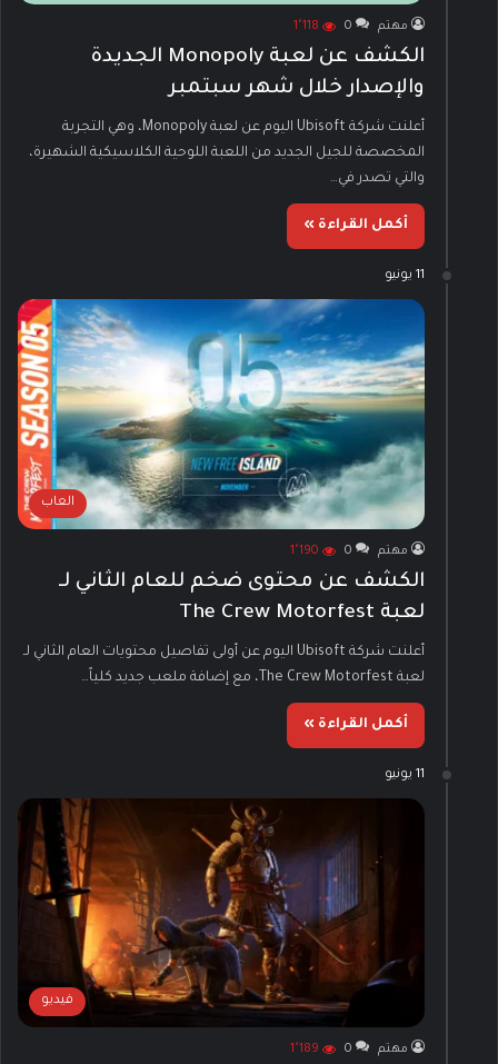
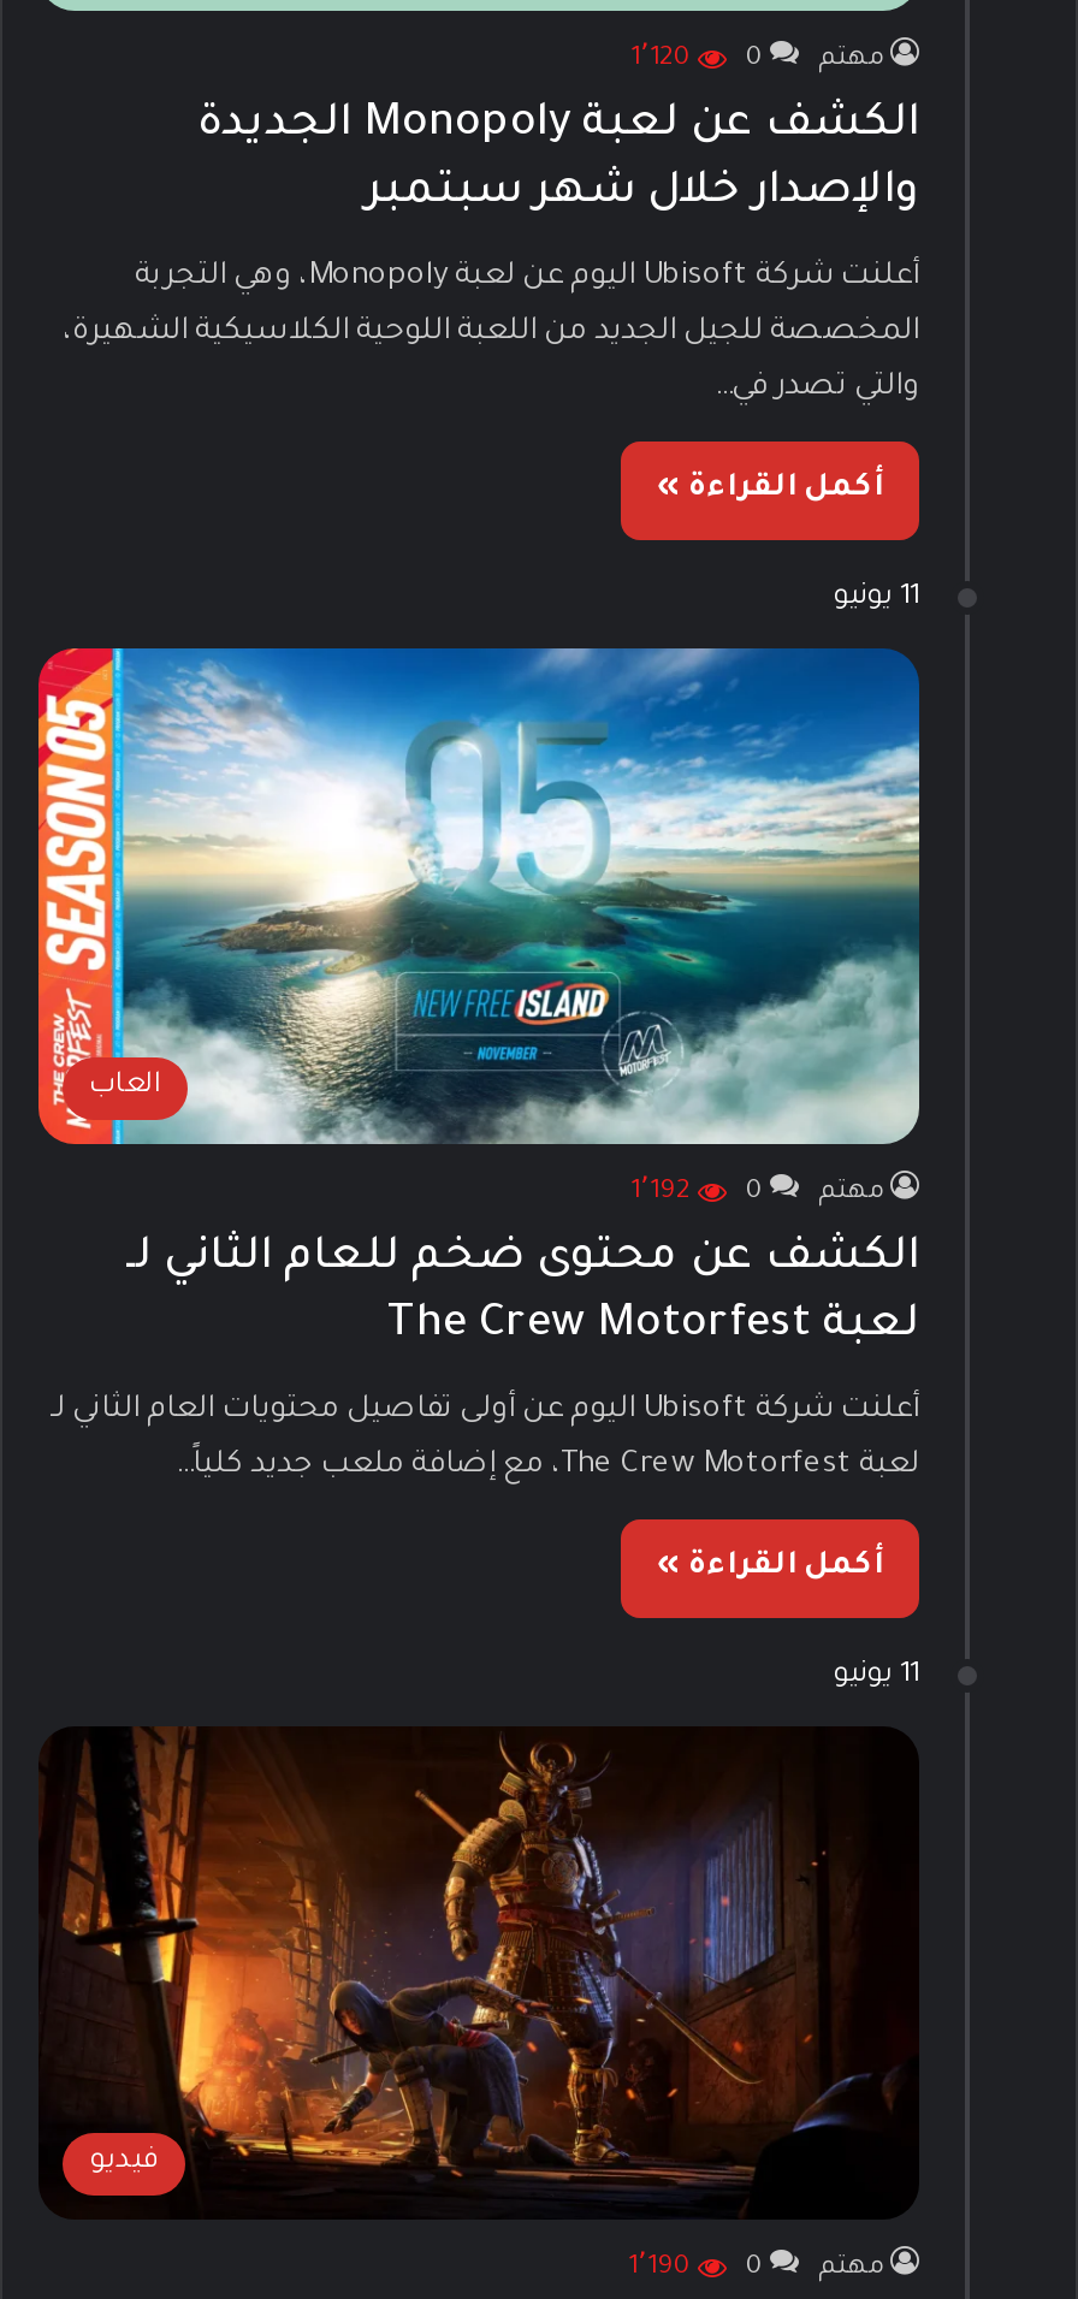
[293,20,408,34] مهتم 0 1٬118 -> [630,44,883,73] مهتم 0 1٬120
[290,545,408,558] مهتم 0 1٬190 -> [630,1177,883,1206] مهتم 0 1٬192
[290,1043,319,1057] 1٬189 -> [628,2255,691,2284] 1٬190

